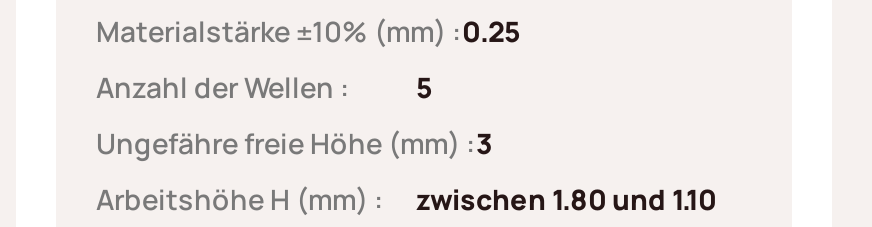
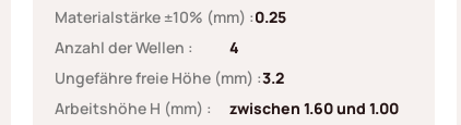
[96,68,432,106] Anzahl der Wellen : 5 -> [55,37,239,58] Anzahl der Wellen : 4
[96,124,492,162] Ungefähre freie Höhe (mm) : 3 -> [55,68,284,88] Ungefähre freie Höhe (mm) : 3.2
[96,180,716,218] Arbeitshöhe H (mm) : zwischen 1.80 und 1.10 -> [55,98,399,119] Arbeitshöhe H (mm) : zwischen 1.60 und 1.00

